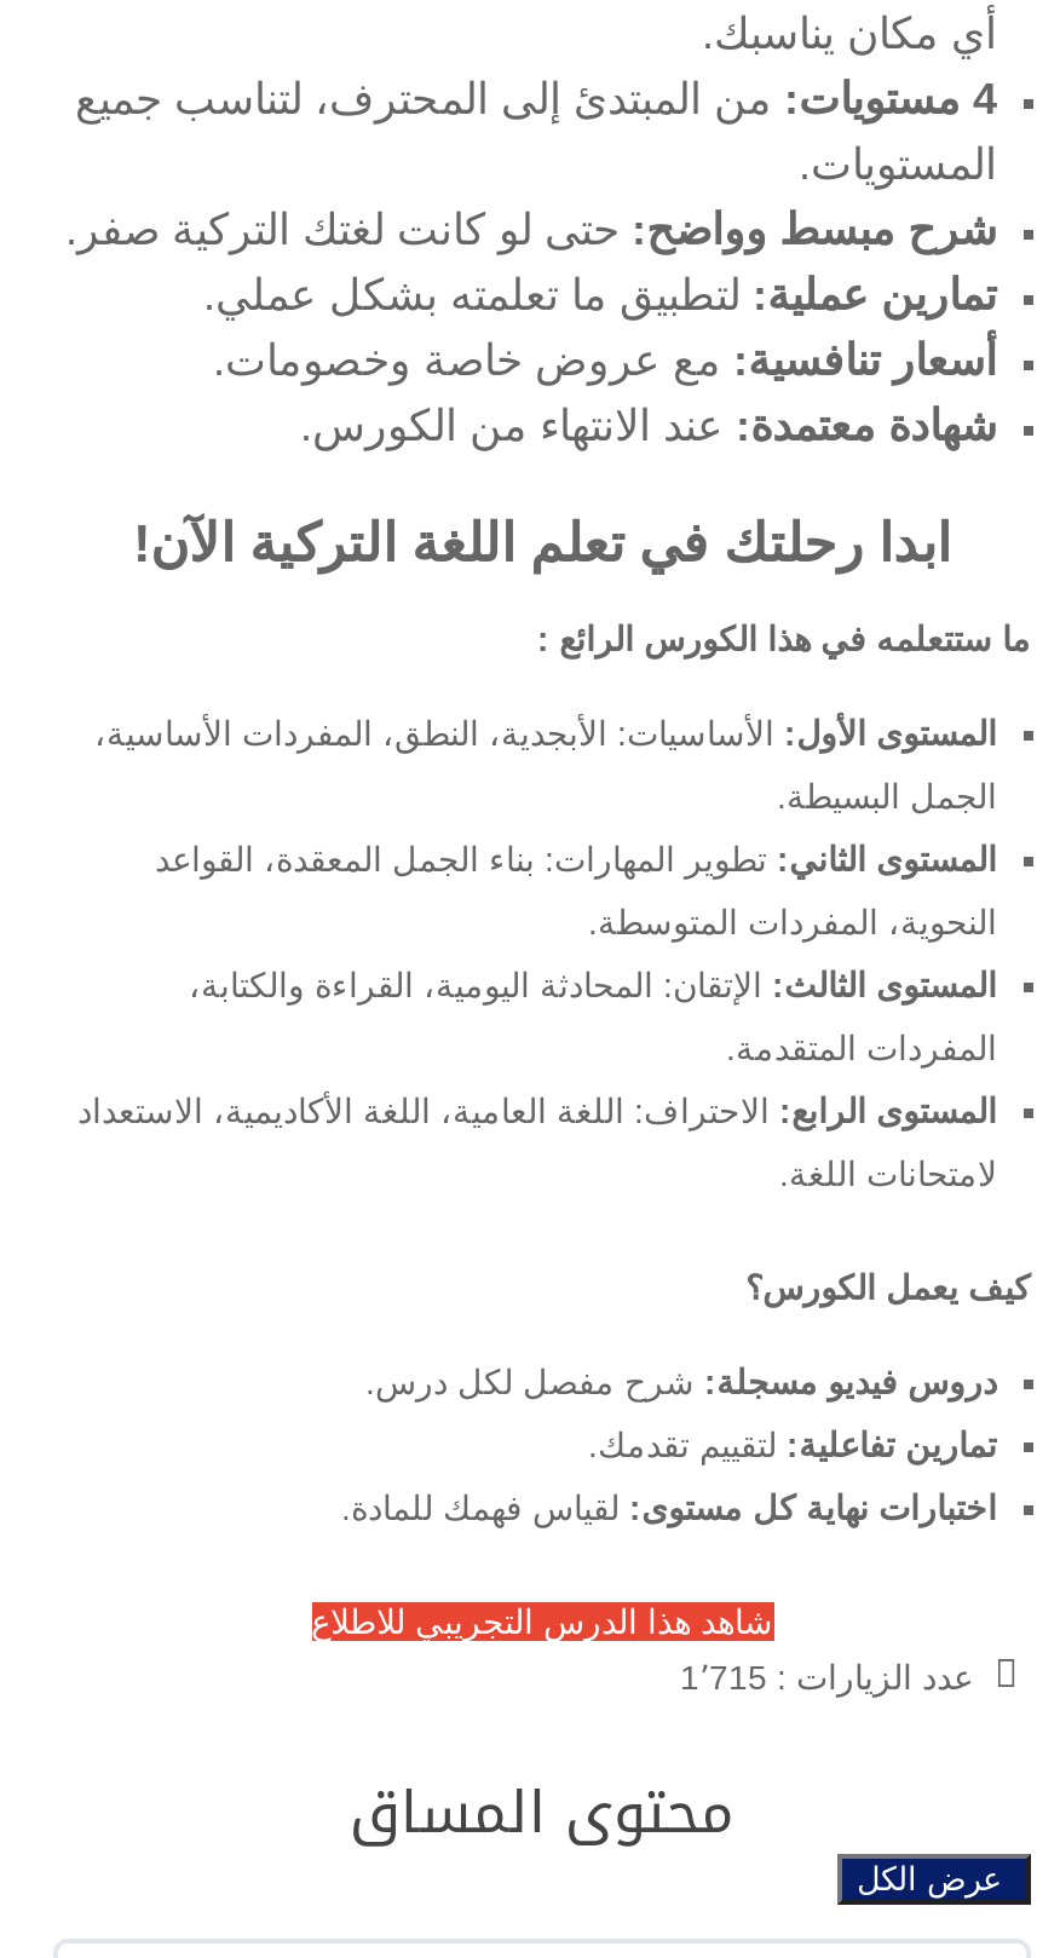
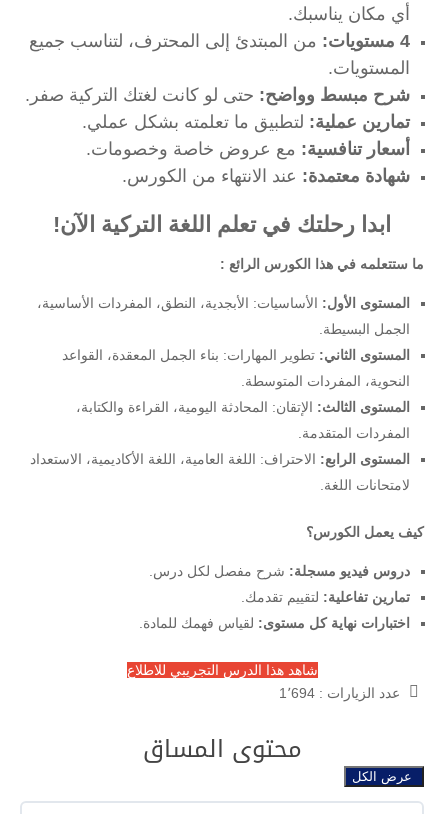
[680,1658,973,1697] عدد الزيارات : 1٬715 -> [279,685,400,701] عدد الزيارات : 1٬694

